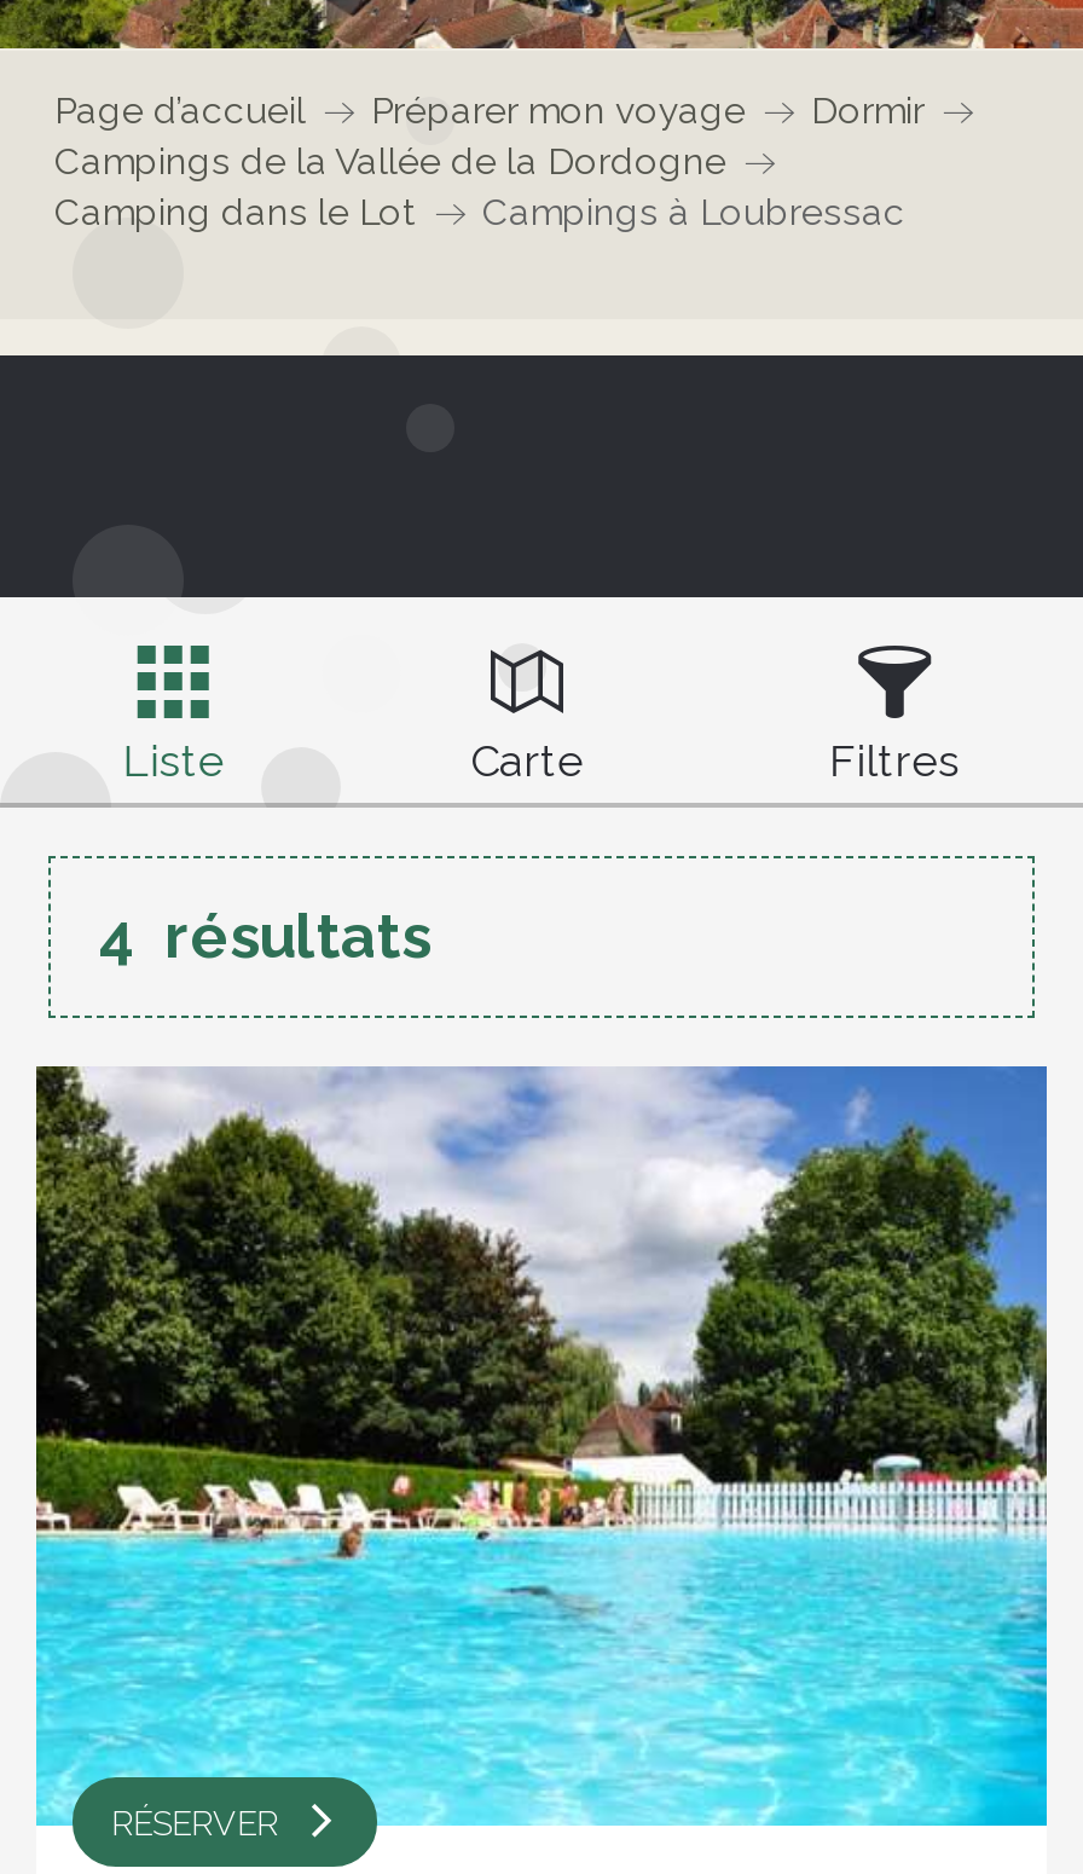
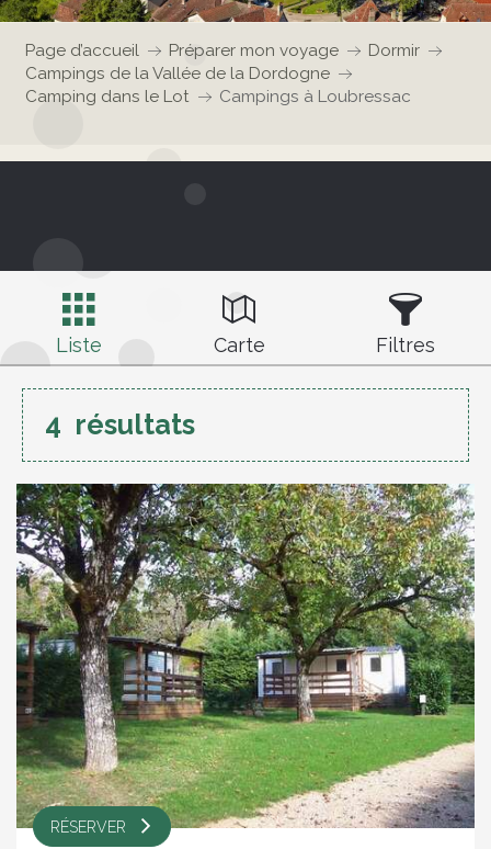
[34,1064,1049,1828] [image] -> [15,483,476,829] [image]

